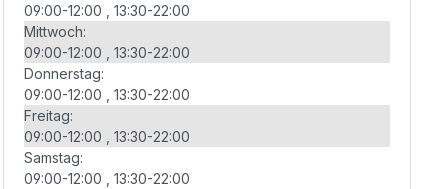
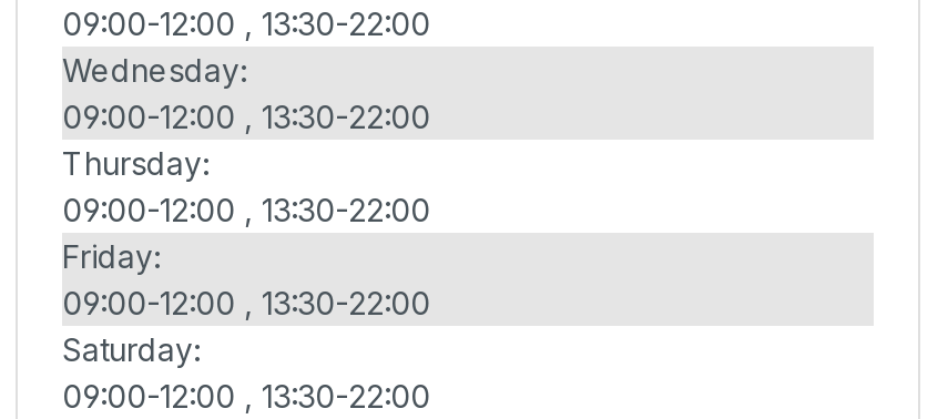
[24,23,86,40] Mittwoch: -> [62,51,246,89] Wednesday:
[24,65,104,82] Donnerstag: -> [62,144,208,182] Thursday:
[24,107,73,124] Freitag: -> [62,237,160,275] Friday:
[24,149,83,166] Samstag: -> [62,330,200,368] Saturday:

